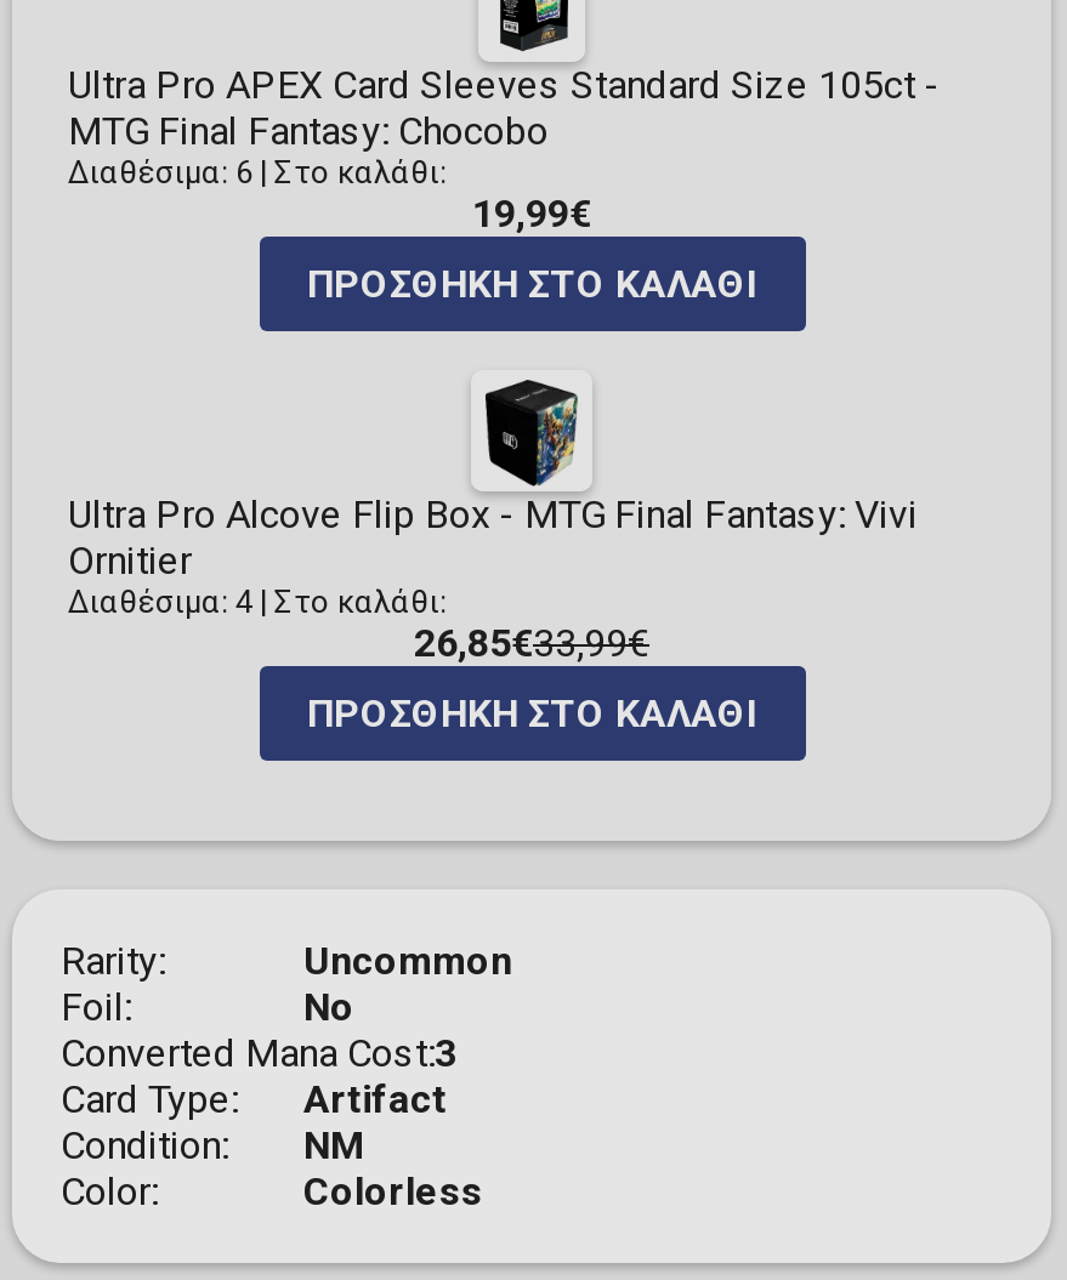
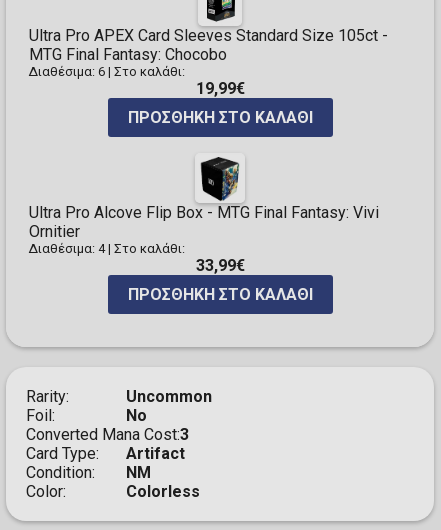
[414,621,649,667] 26,85€33,99€ -> [195,256,244,275] 33,99€

